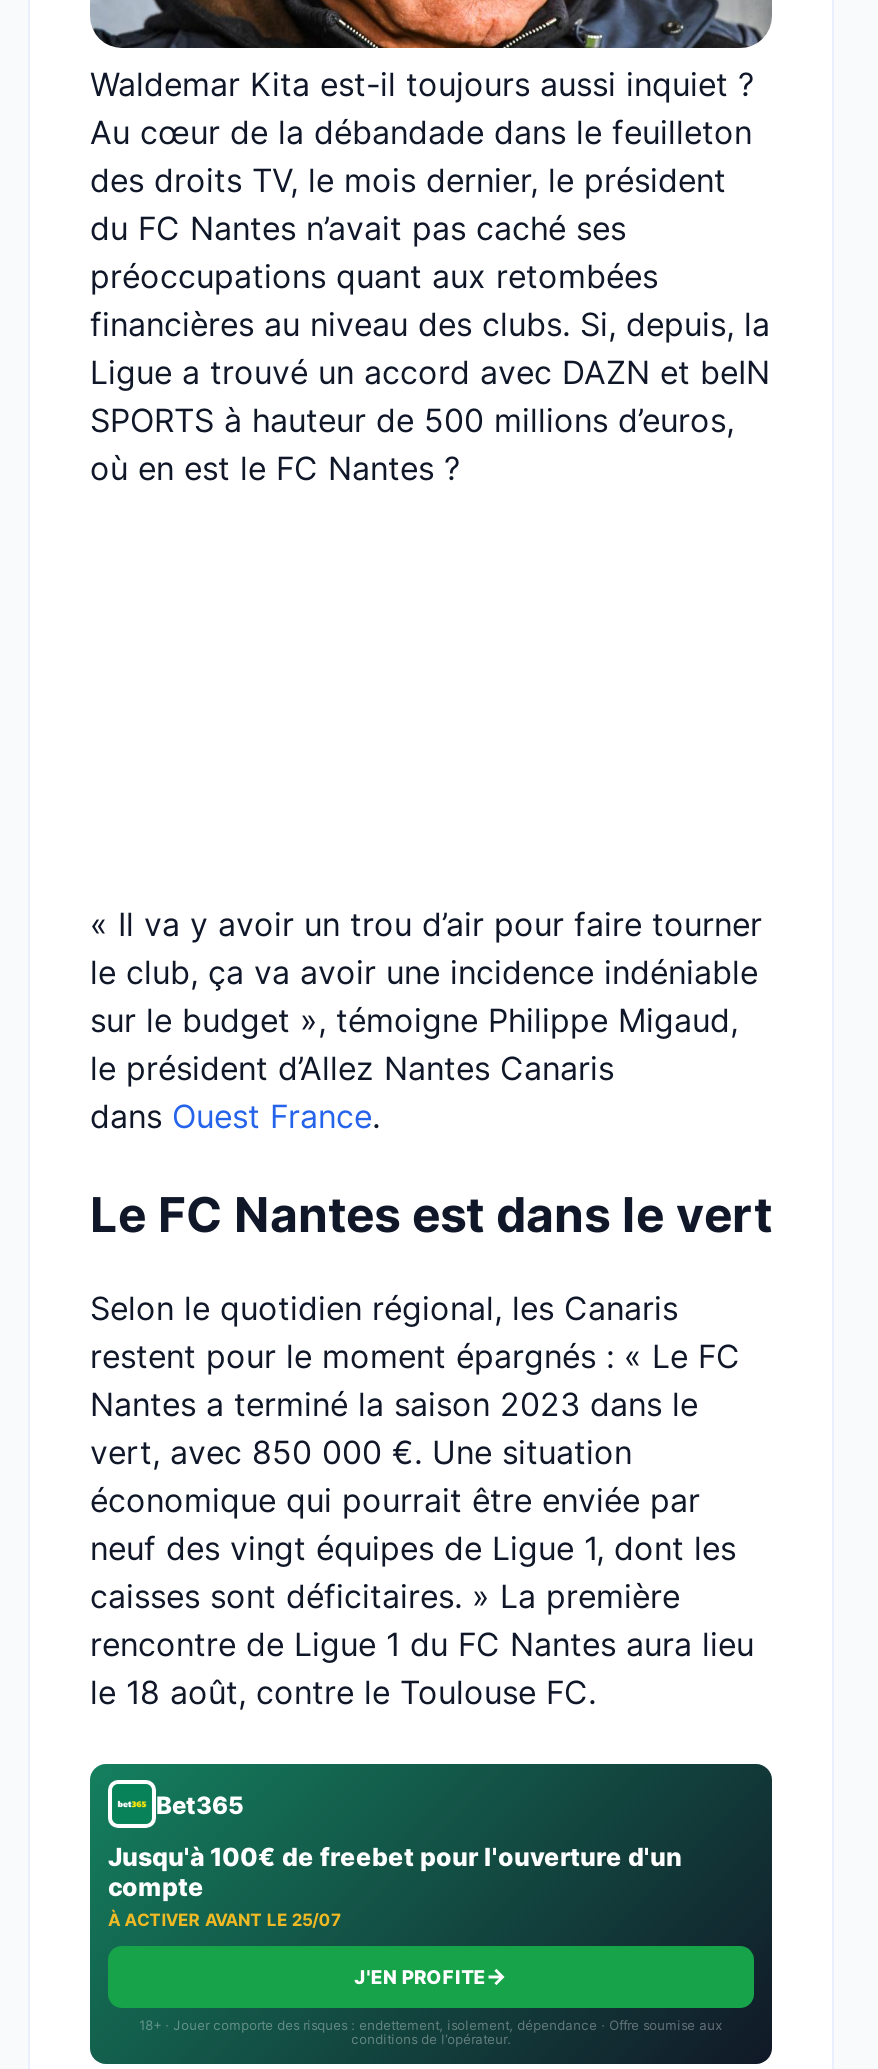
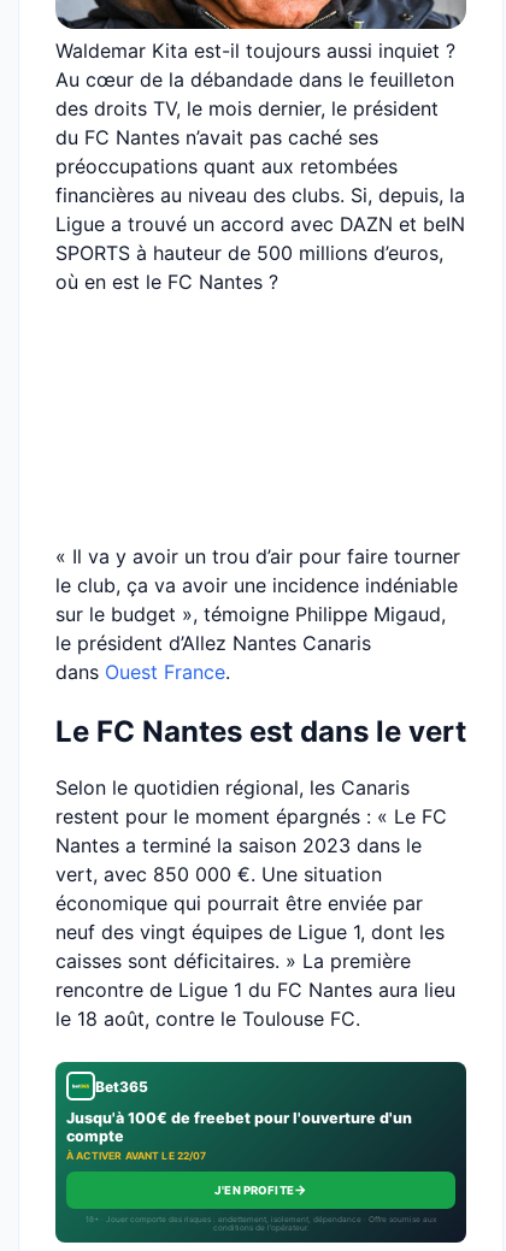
[108,1910,341,1930] À ACTIVER AVANT LE 25/07 -> [66,1150,207,1162] À ACTIVER AVANT LE 22/07

